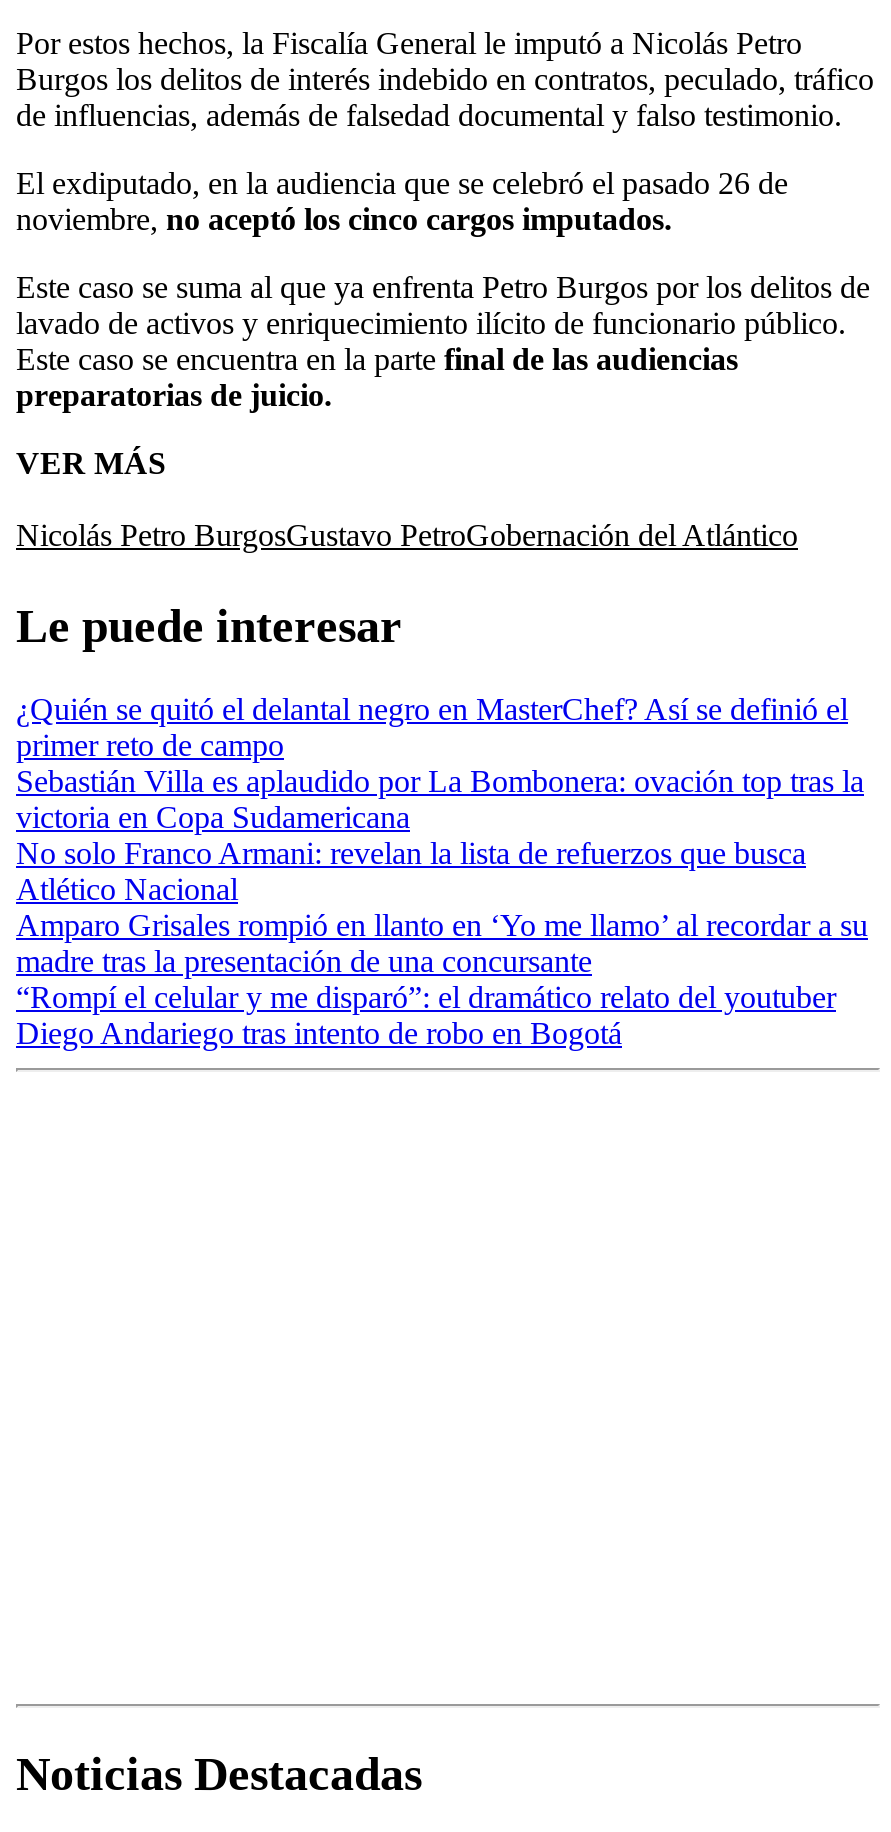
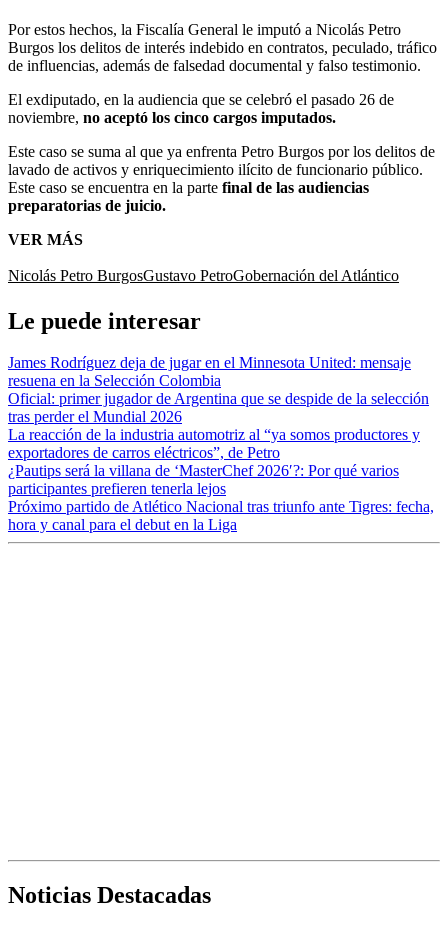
[16,693,868,1051] ¿Quién se quitó el delantal negro en MasterChef? Así se definió el | primer reto de campo | Sebastián Villa es aplaudido por La Bombonera: ovación top tras la | victoria en Copa Sudamericana | No solo Franco Armani: revelan la lista de refuerzos que busca | Atlético Nacional | Amparo Grisales rompió en llanto en ‘Yo me llamo’ al recordar a su | madre tras la presentación de una concursante | “Rompí el celular y me disparó”: el dramático relato del youtuber | Diego Andariego tras intento de robo en Bogotá -> [8,354,434,533] James Rodríguez deja de jugar en el Minnesota United: mensaje | resuena en la Selección Colombia | Oficial: primer jugador de Argentina que se despide de la selección | tras perder el Mundial 2026 | La reacción de la industria automotriz al “ya somos productores y | exportadores de carros eléctricos”, de Petro | ¿Pautips será la villana de ‘MasterChef 2026′?: Por qué varios | participantes prefieren tenerla lejos | Próximo partido de Atlético Nacional tras triunfo ante Tigres: fecha, | hora y canal para el debut en la Liga

